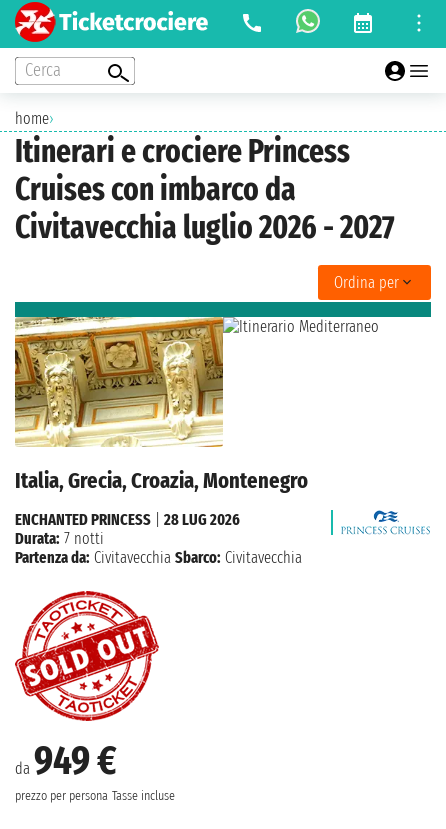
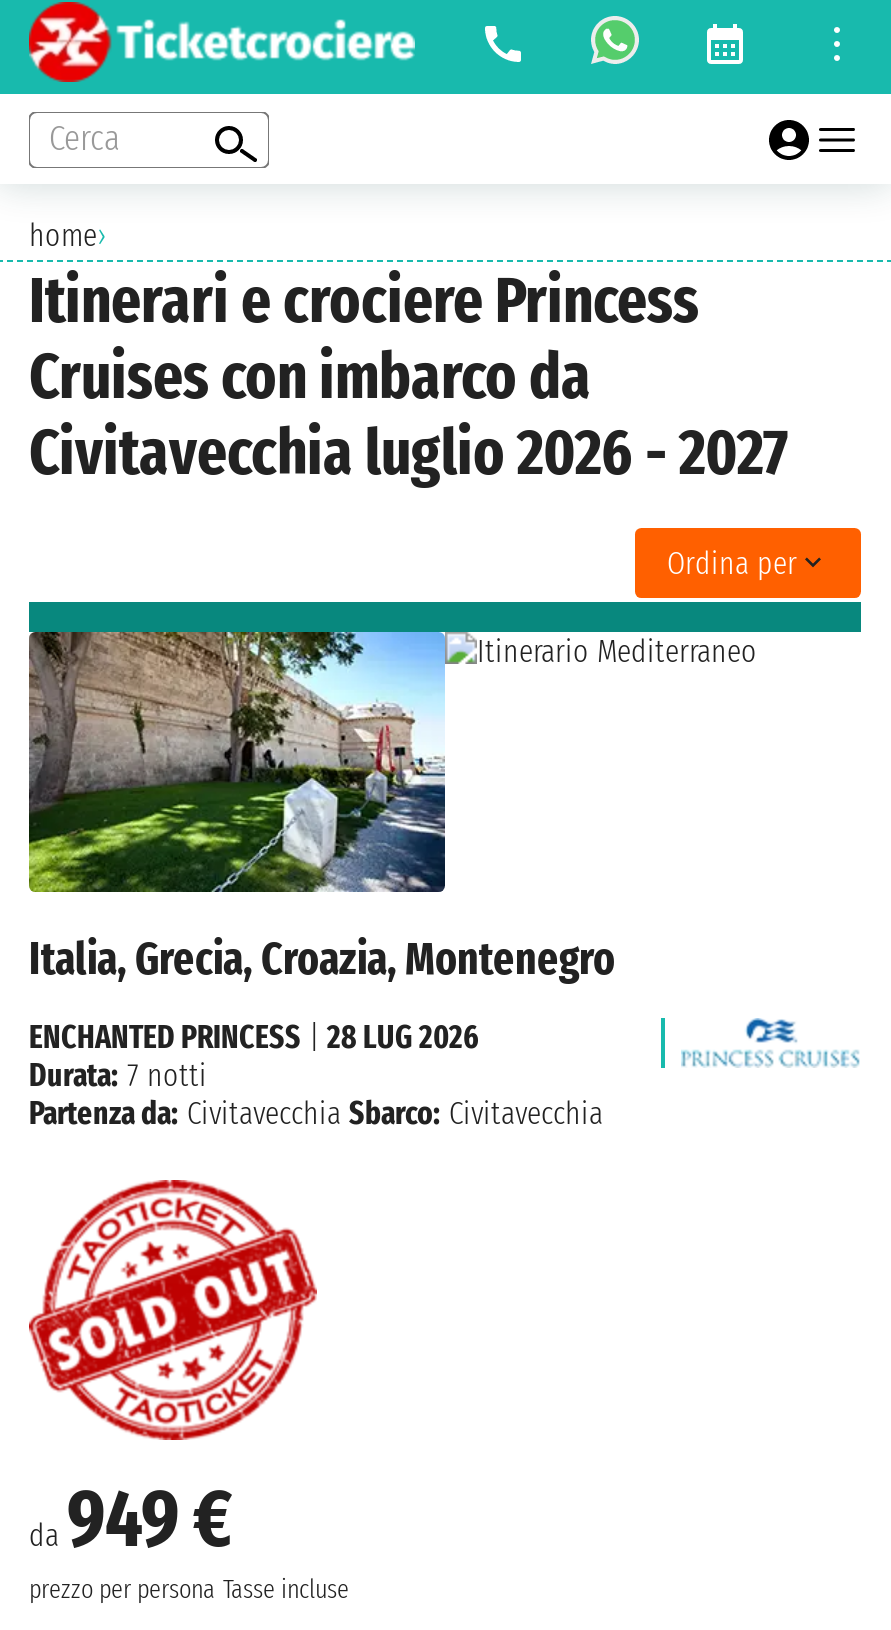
[14,316,224,448] [image] -> [27,630,447,894] [image]

